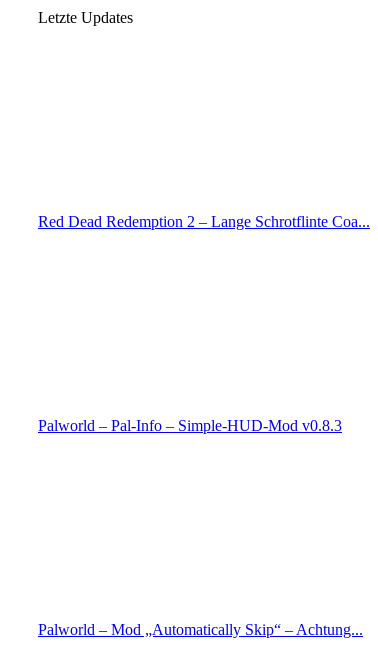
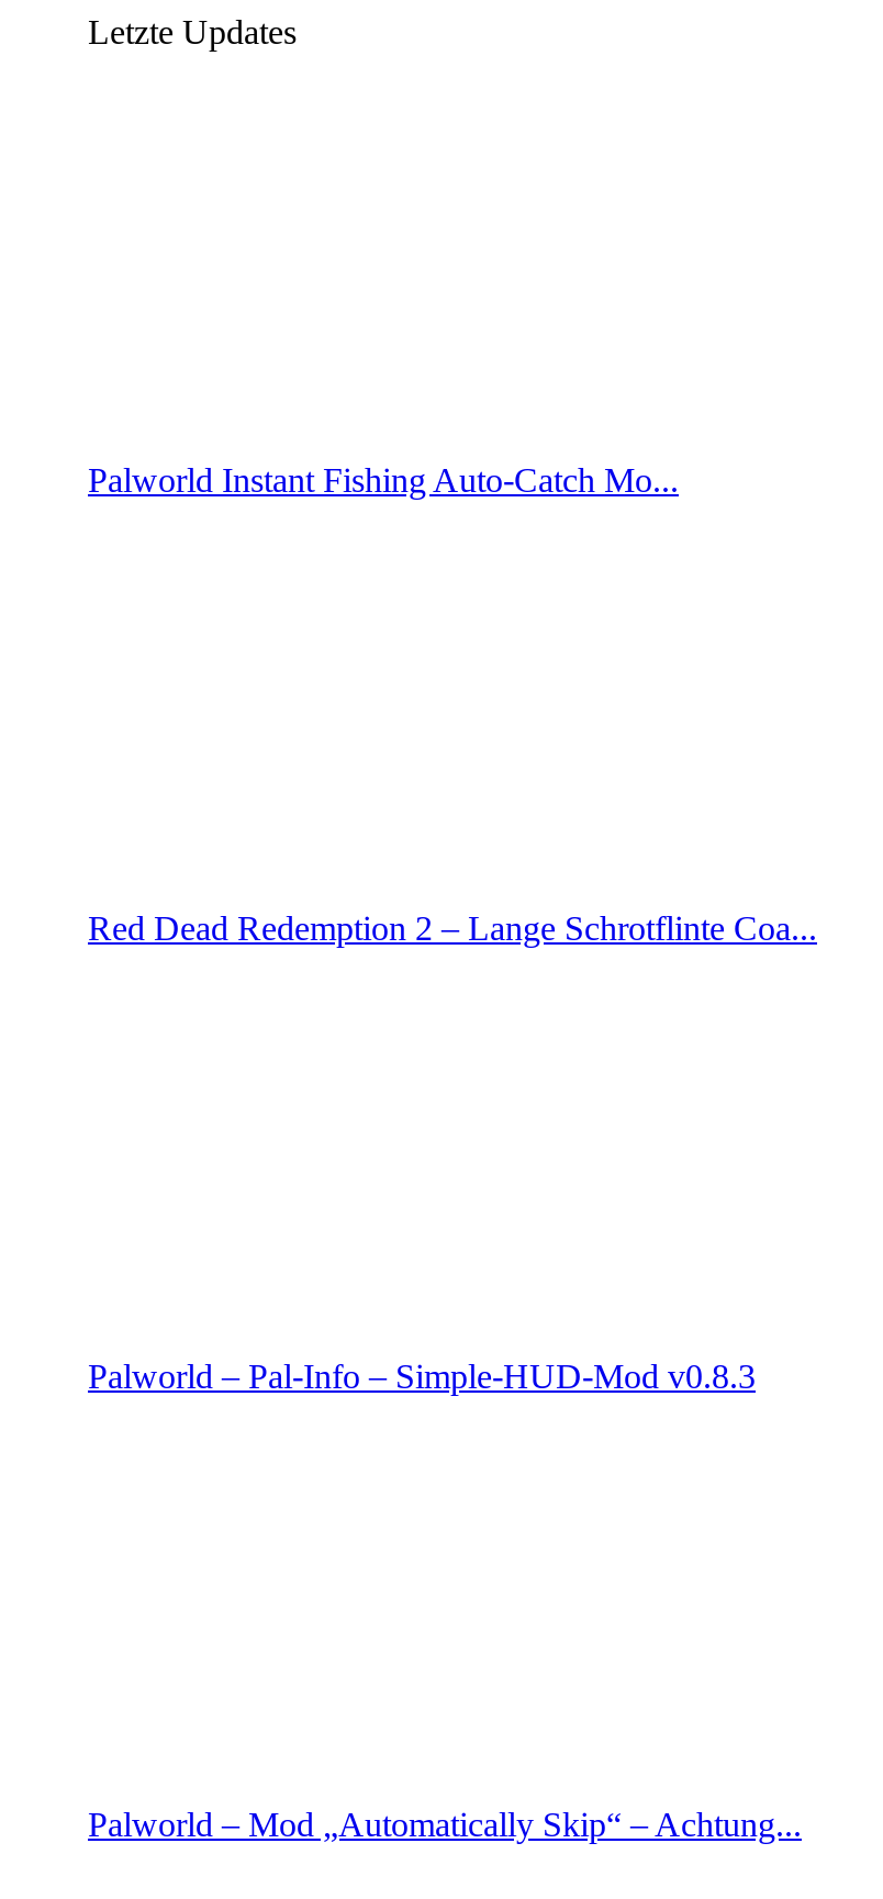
none -> [88,461,679,499] Palworld Instant Fishing Auto-Catch Mo...

